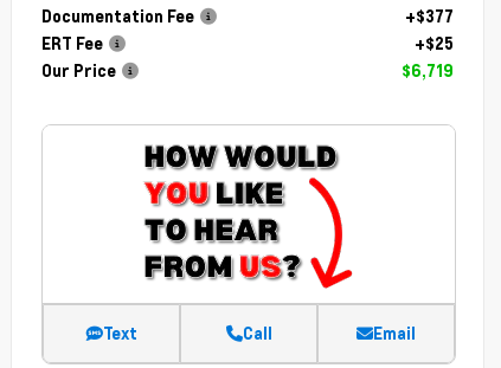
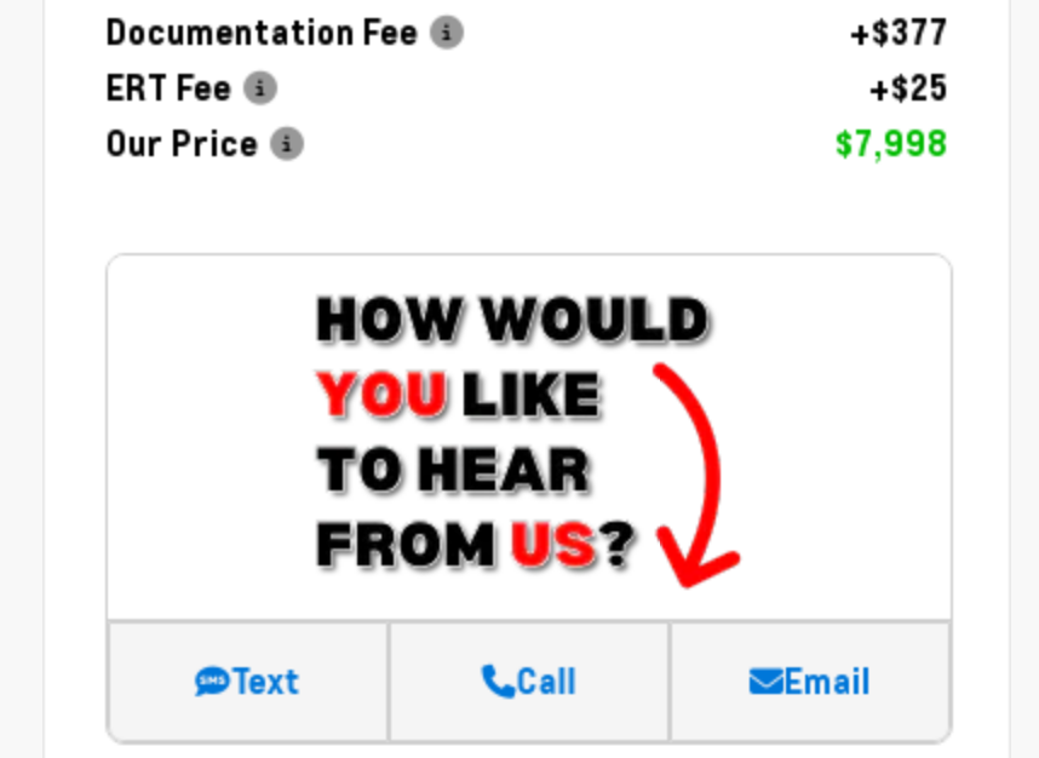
[402,59,454,79] $6,719 -> [834,121,948,162] $7,998

